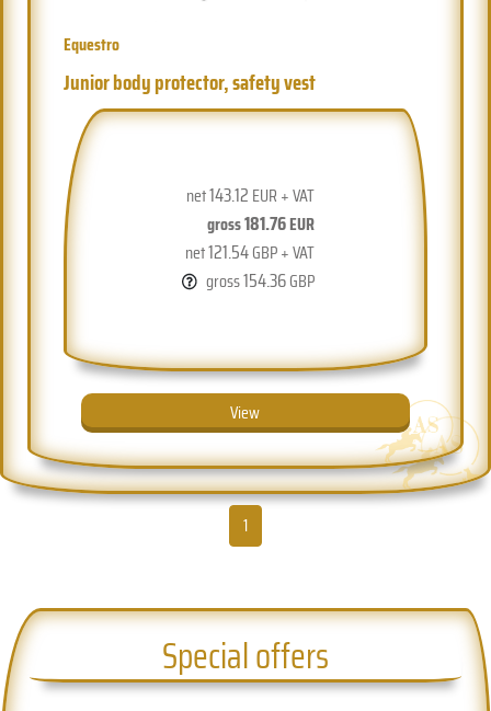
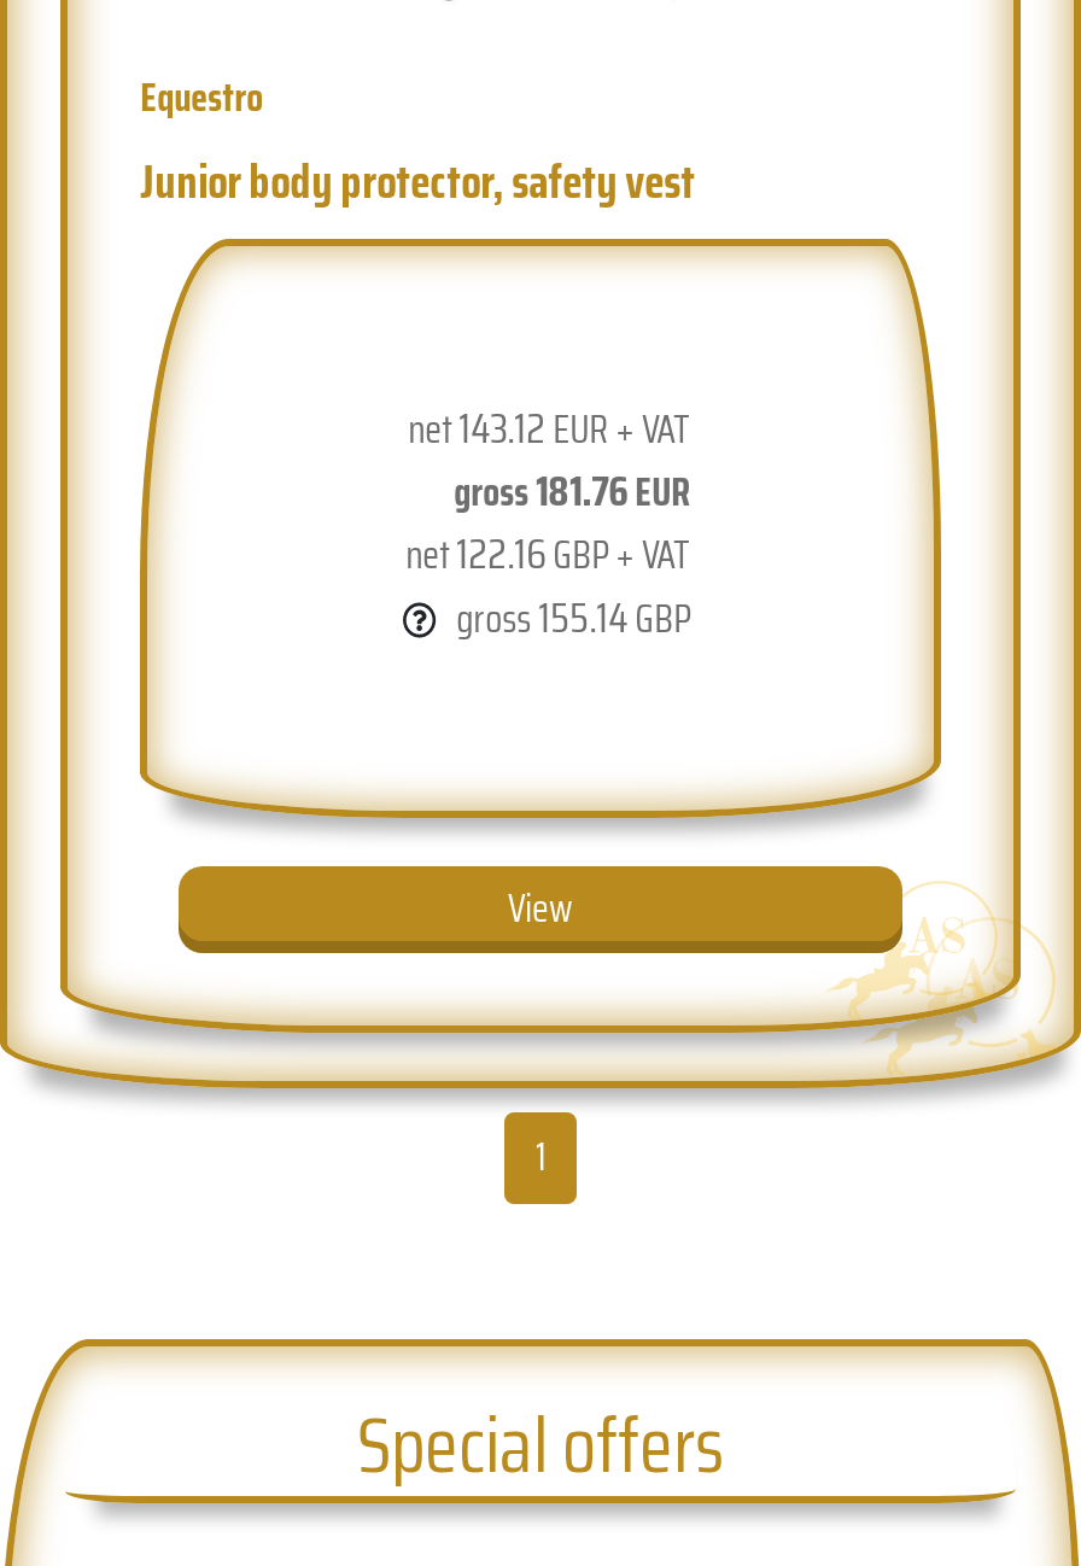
[185,236,315,267] net121.54GBP + VAT -> [406,520,691,587] net122.16GBP + VAT
[203,265,315,296] gross154.36GBP -> [449,584,691,651] gross155.14GBP

